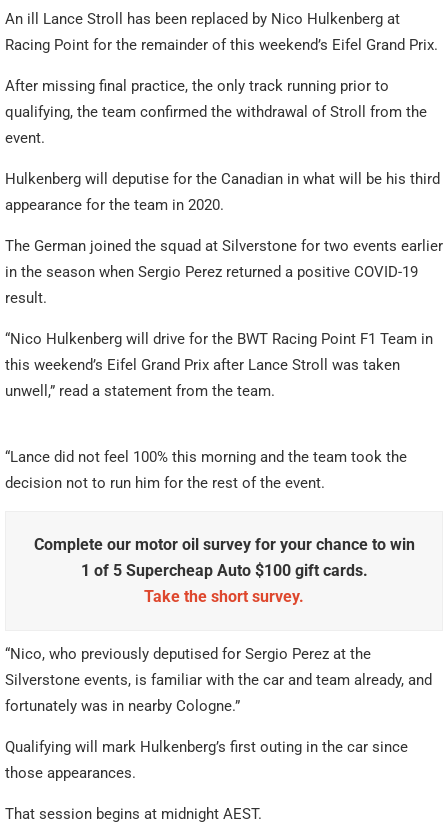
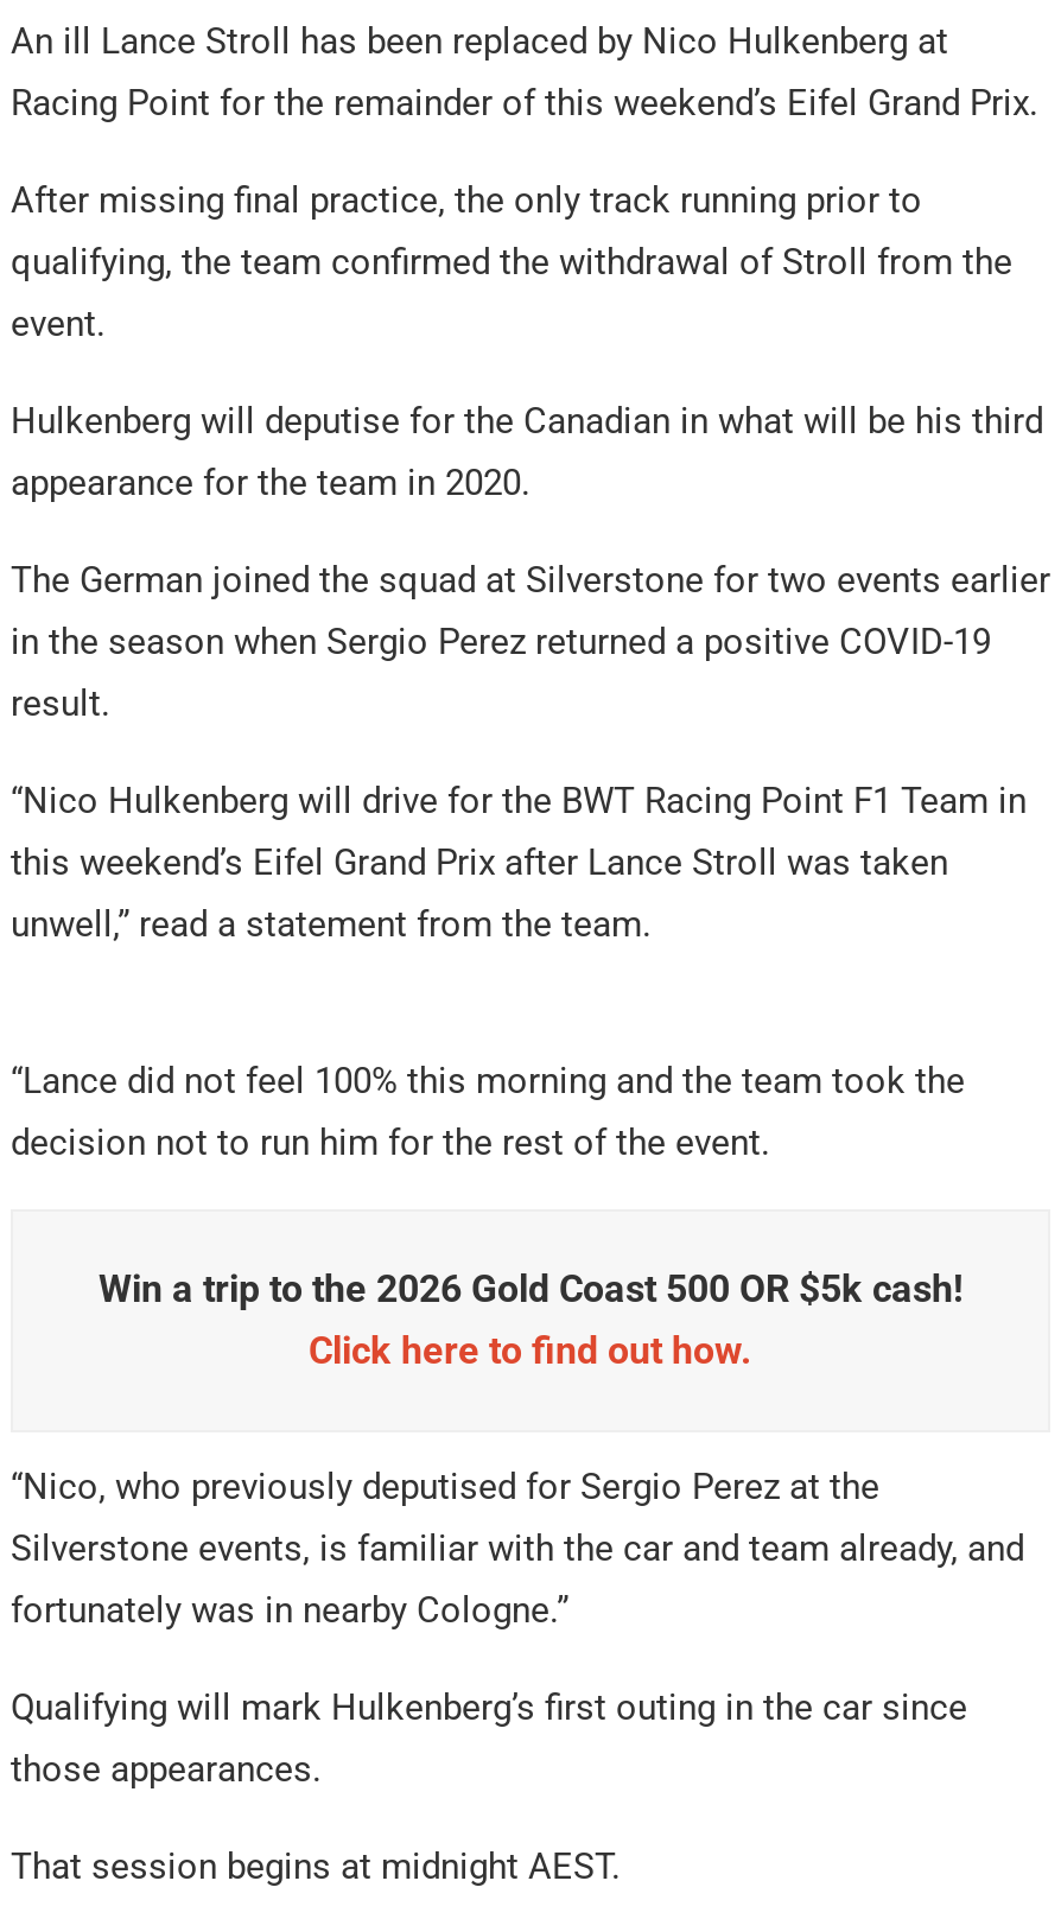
[33,534,414,605] Complete our motor oil survey for your chance to win | 1 of 5 Supercheap Auto $100 gift cards. | Take the short survey. -> [99,1267,962,1374] Win a trip to the 2026 Gold Coast 500 OR $5k cash! | Click here to find out how.

